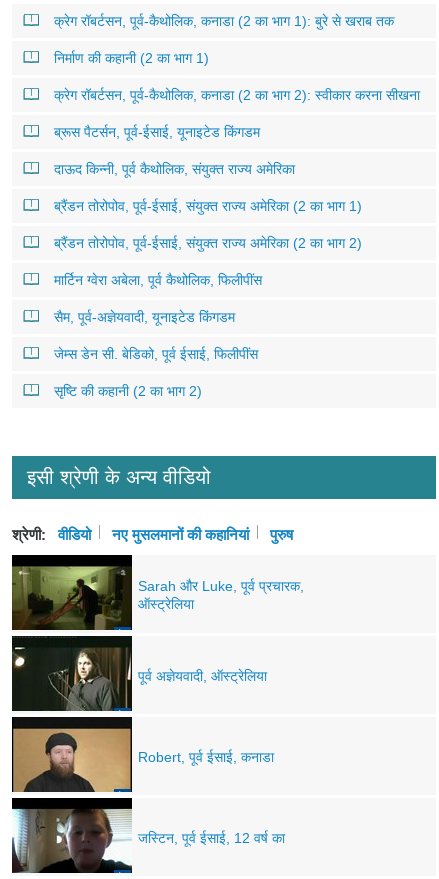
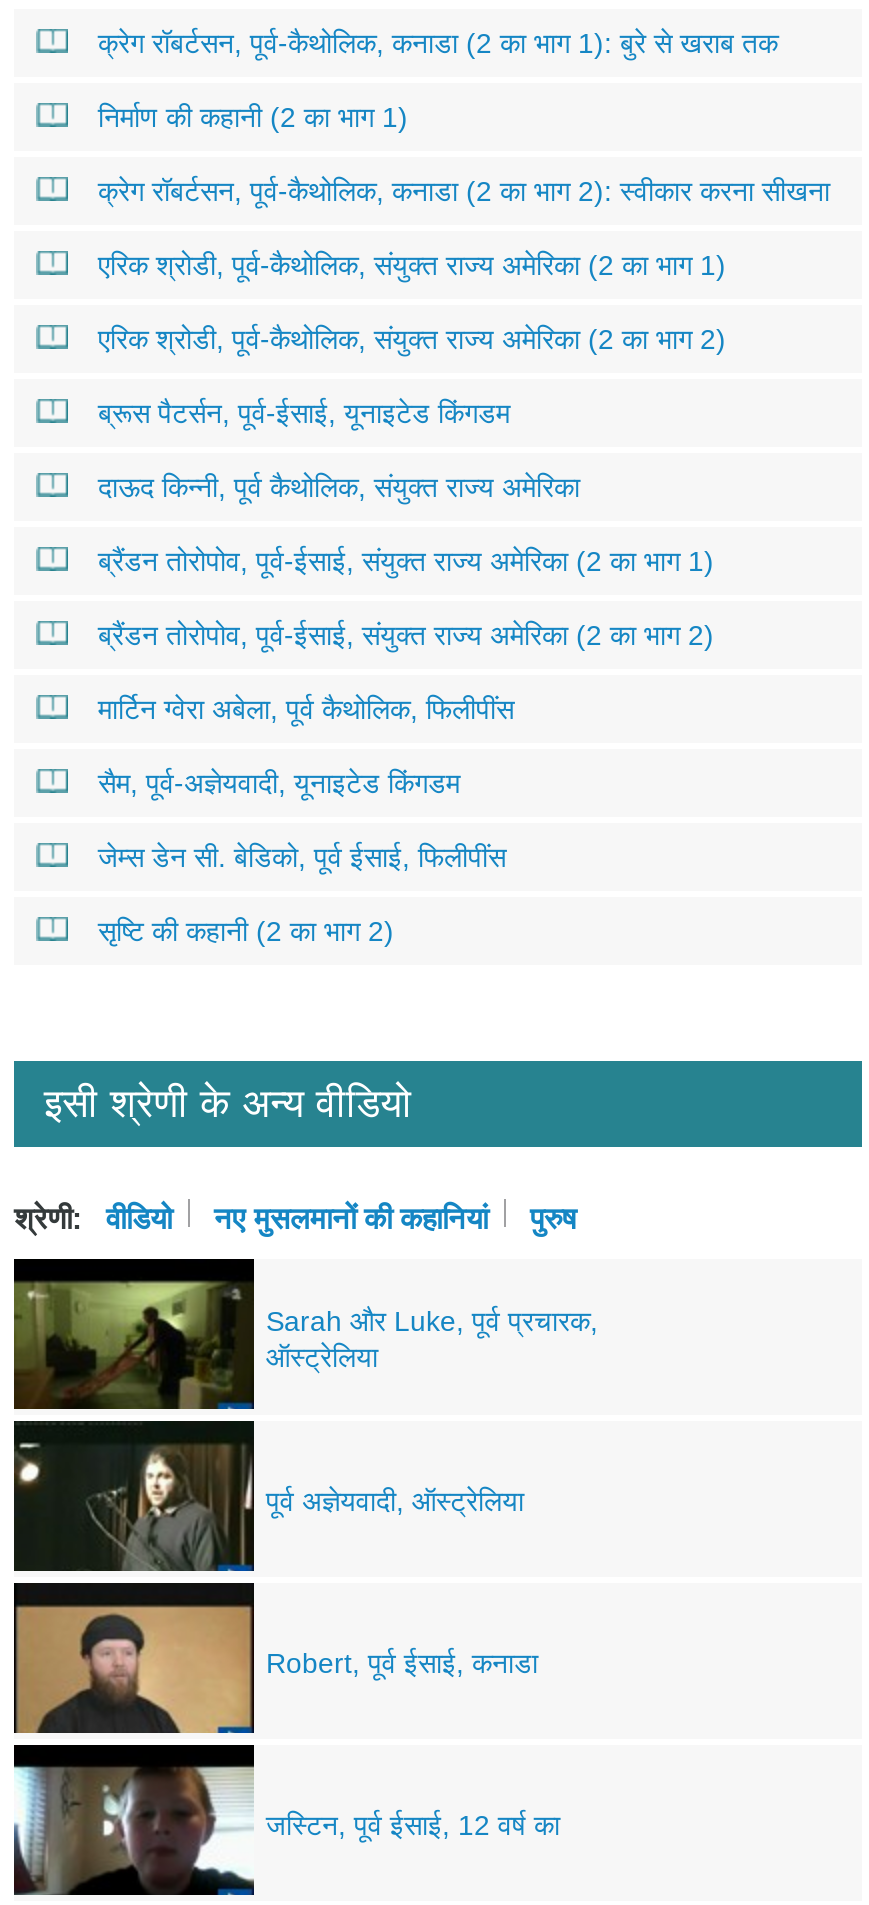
none -> [98,249,726,355] एरिक श्रोडी, पूर्व-कैथोलिक, संयुक्त राज्य अमेरिका (2 का भाग 1) | एरिक श्रोडी, पूर्व-कैथोलिक, संयुक्त राज्य अमेरिका (2 का भाग 2)

